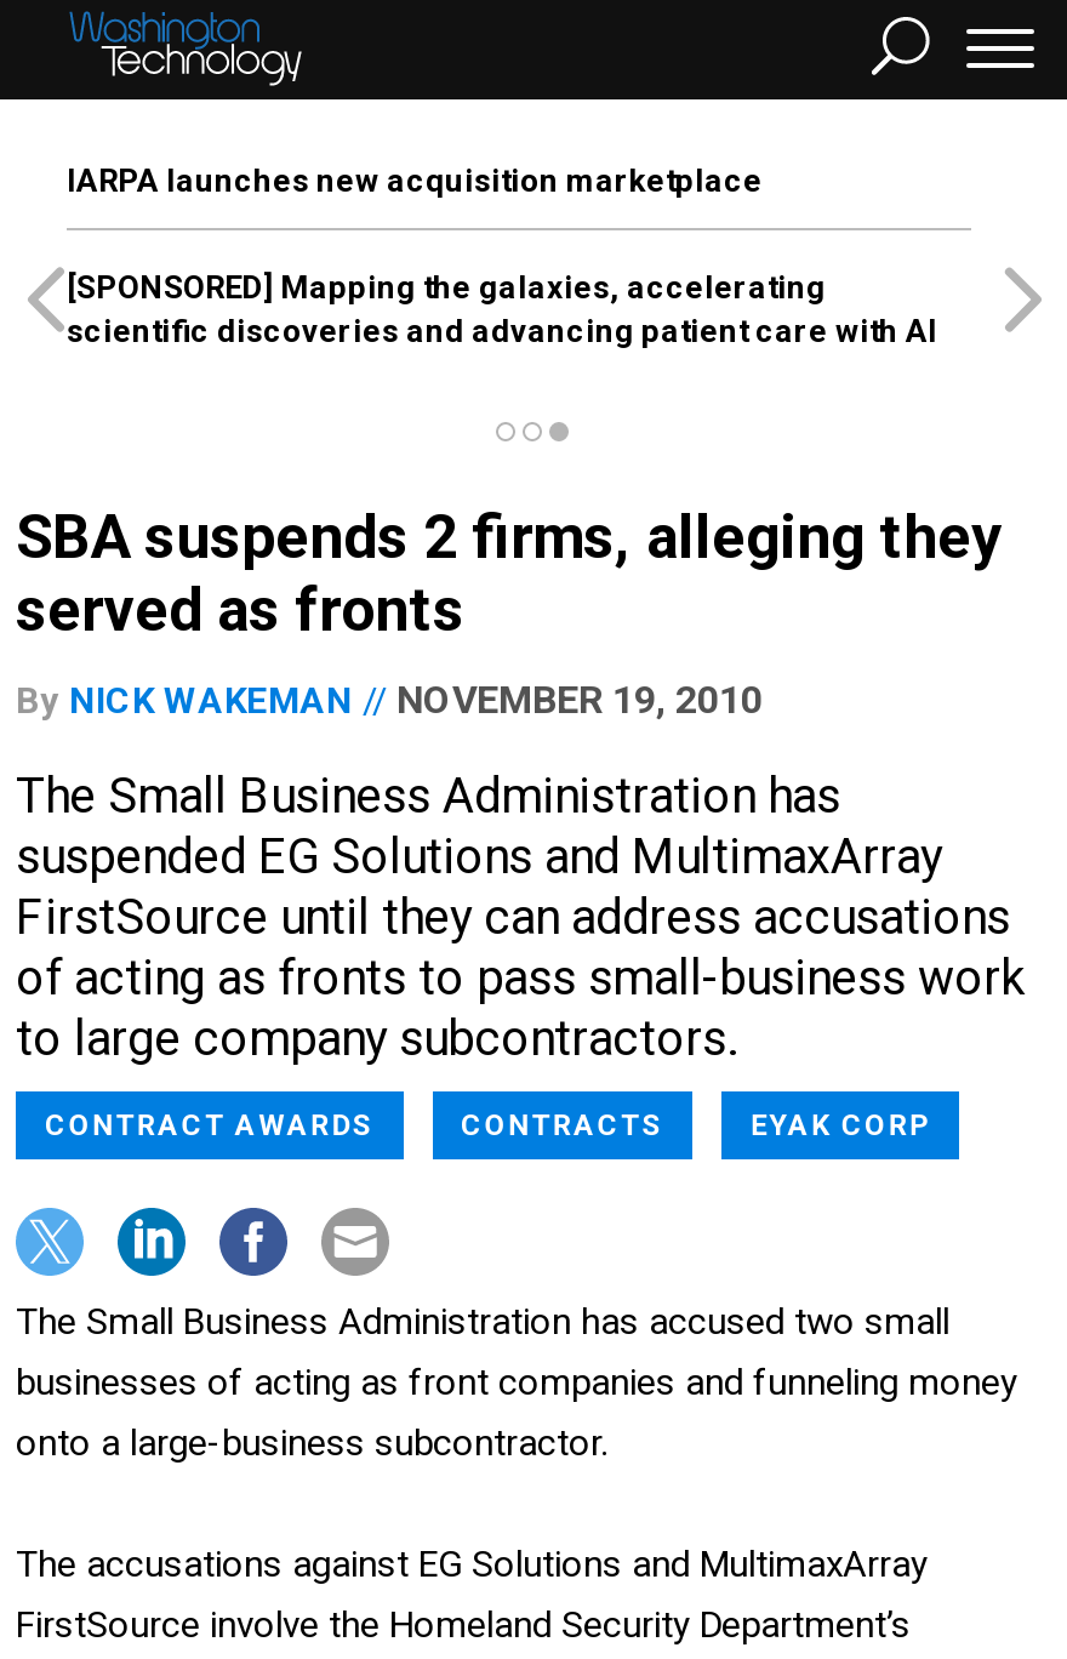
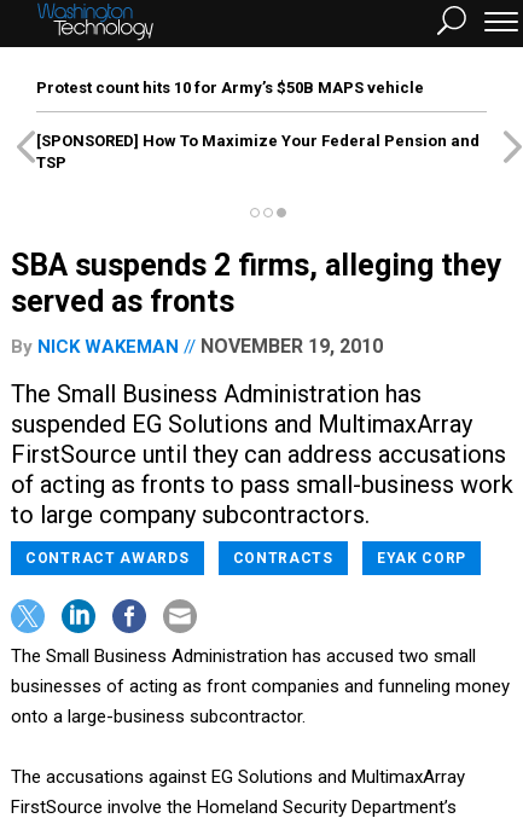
[67,163,763,199] IARPA launches new acquisition marketplace -> [36,79,424,97] Protest count hits 10 for Army’s $50B MAPS vehicle
[67,269,937,349] [SPONSORED] Mapping the galaxies, accelerating | scientific discoveries and advancing patient care with AI -> [36,132,480,172] [SPONSORED] How To Maximize Your Federal Pension and | TSP

